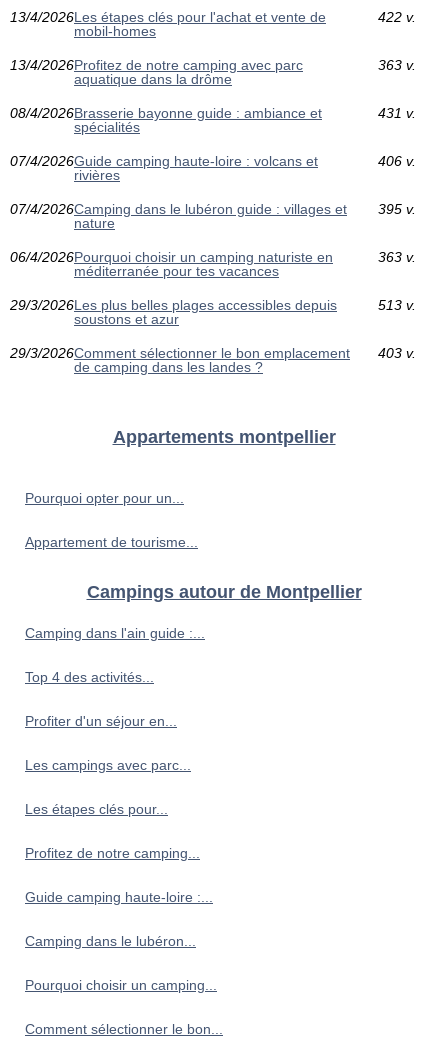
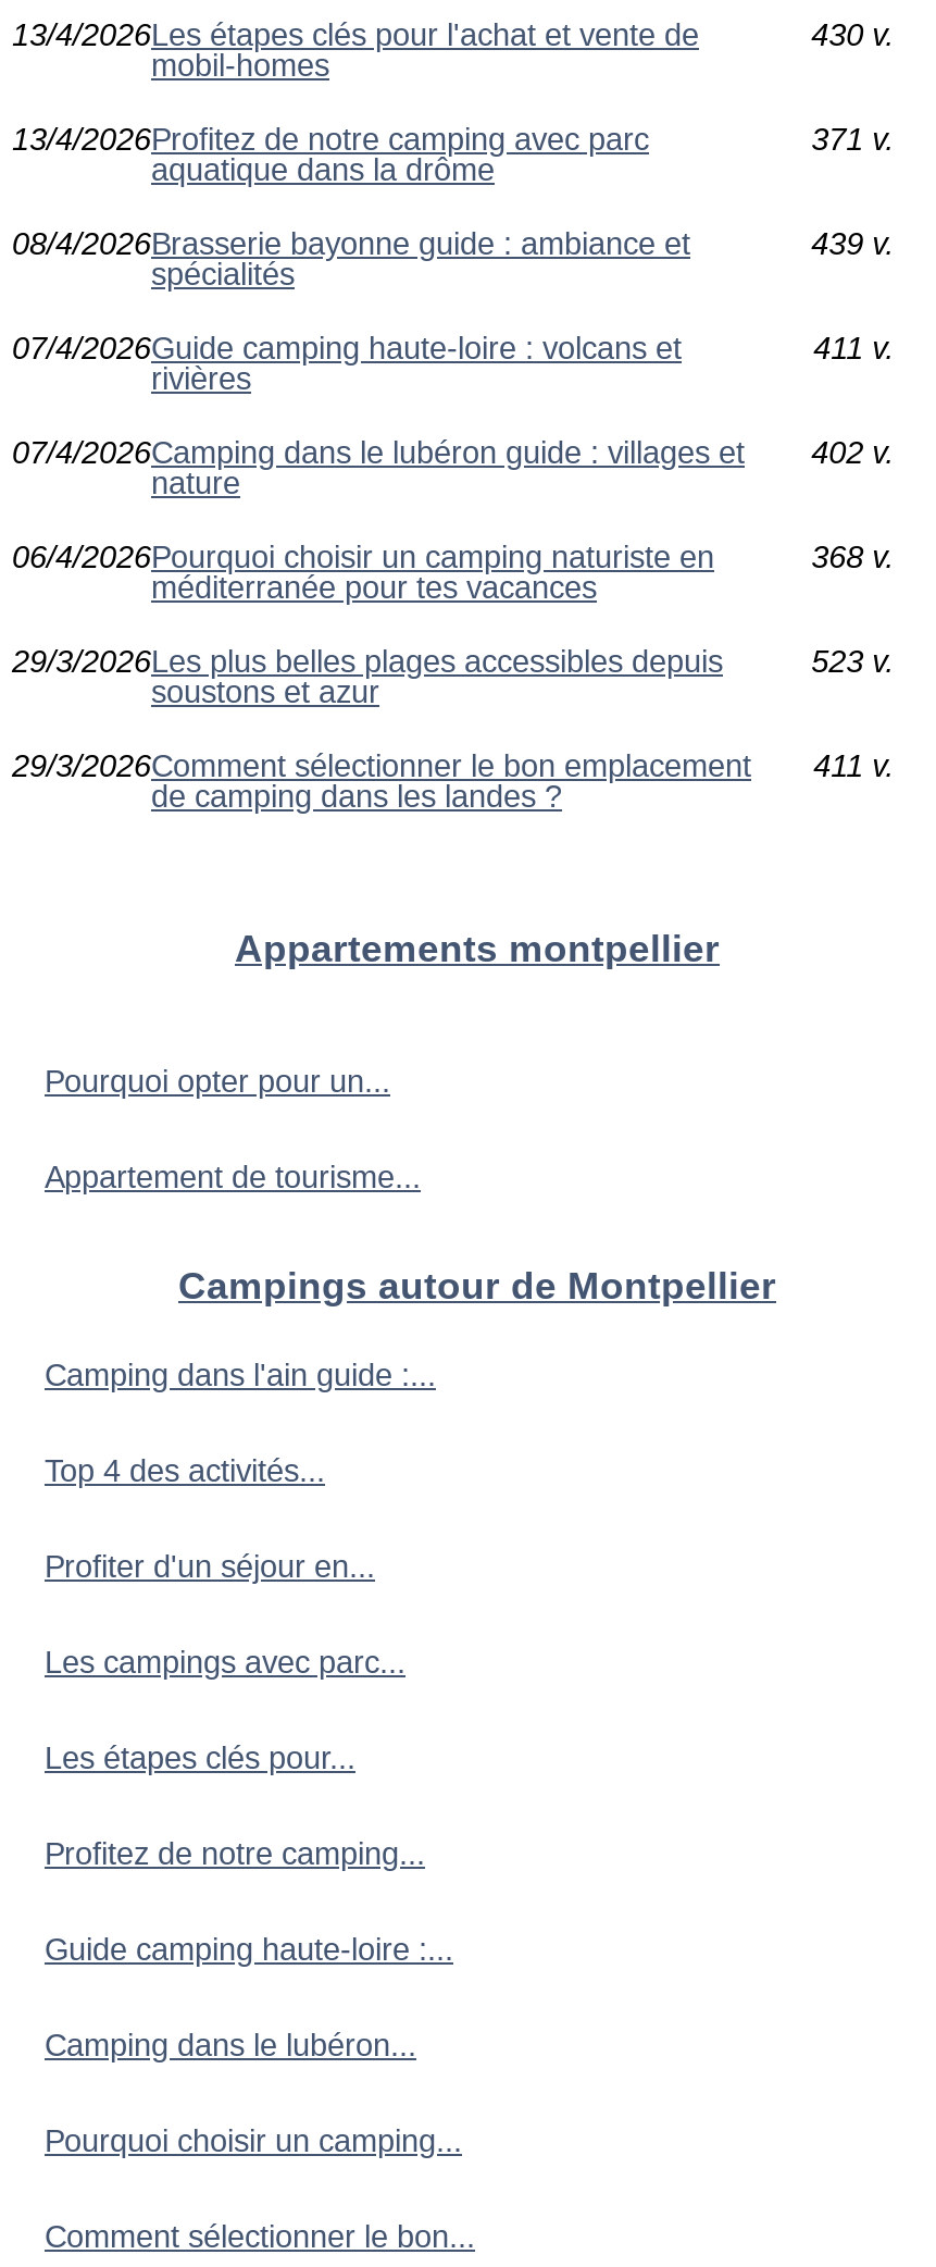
[378,9,416,25] 422 v. -> [811,18,894,52] 430 v.
[378,57,416,73] 363 v. -> [811,122,894,157] 371 v.
[378,105,416,121] 431 v. -> [811,226,894,261] 439 v.
[378,153,416,169] 406 v. -> [813,331,894,366] 411 v.
[10,201,416,217] 07/4/2026Camping dans le lubéron guide : villages et 395 v. -> [12,435,894,470] 07/4/2026Camping dans le lubéron guide : villages et 402 v.
[378,249,416,265] 363 v. -> [811,540,894,575] 368 v.
[378,297,416,313] 513 v. -> [811,644,894,679] 523 v.
[10,345,416,361] 29/3/2026Comment sélectionner le bon emplacement 403 v. -> [12,749,894,783] 29/3/2026Comment sélectionner le bon emplacement 411 v.

